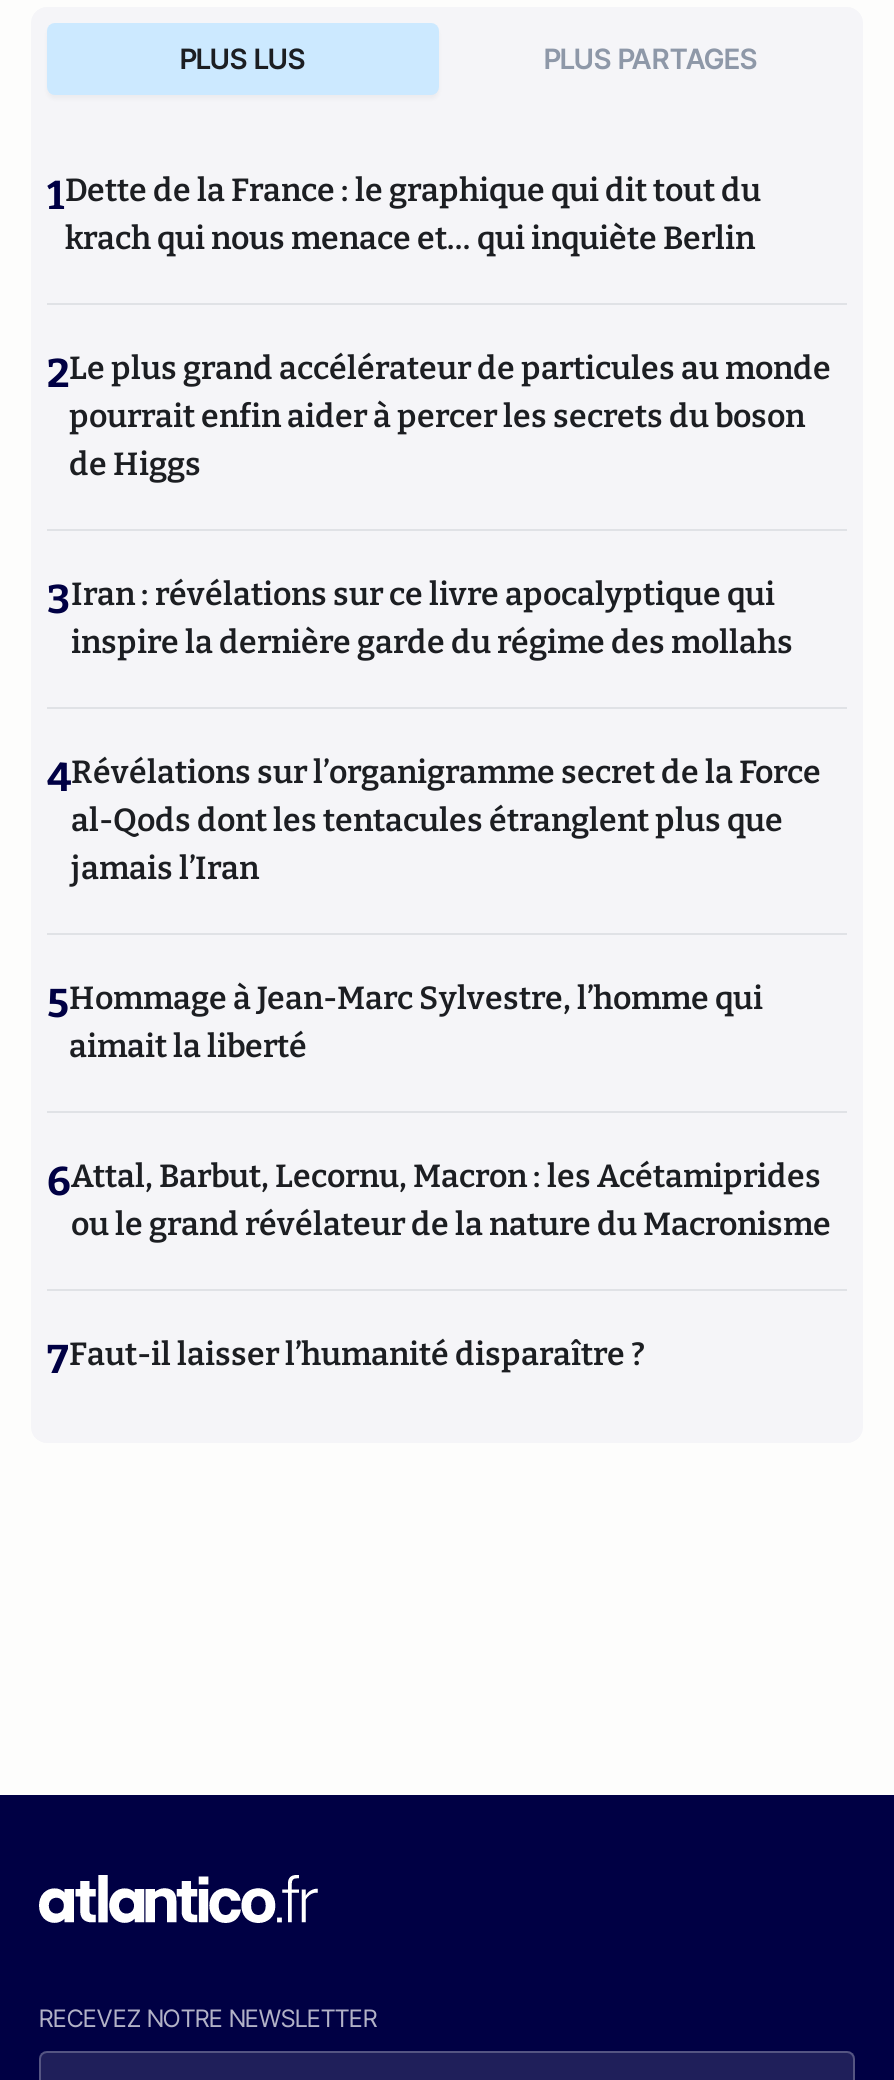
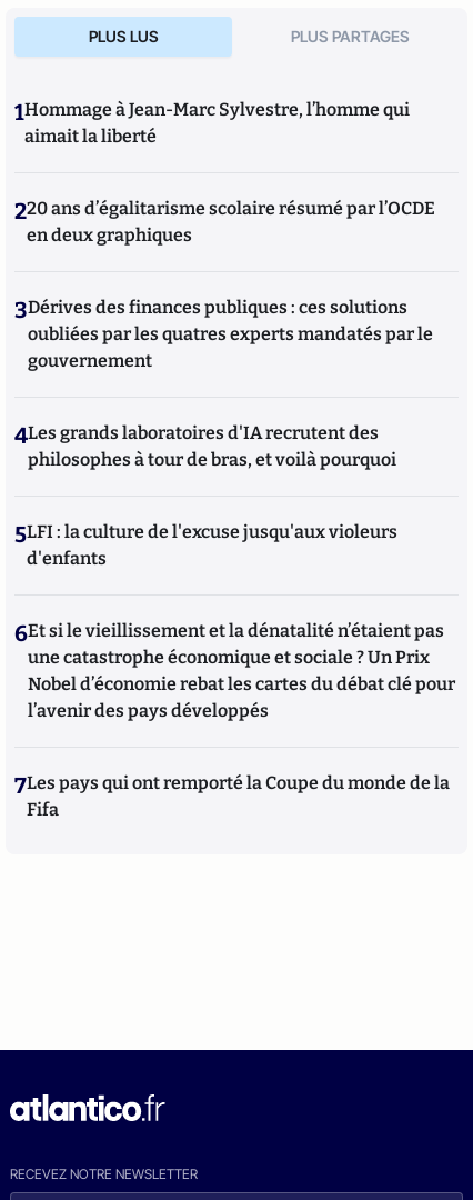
[47,171,831,1027] 1Dette de la France : le graphique qui dit tout du | krach qui nous menace et… qui inquiète Berlin | 2Le plus grand accélérateur de particules au monde | pourrait enfin aider à percer les secrets du boson | de Higgs | 3Iran : révélations sur ce livre apocalyptique qui | inspire la dernière garde du régime des mollahs | 4Révélations sur l’organigramme secret de la Force | al-Qods dont les tentacules étranglent plus que | jamais l’Iran | 5Hommage à Jean-Marc Sylvestre, l’homme qui -> [14,99,410,126] 1Hommage à Jean-Marc Sylvestre, l’homme qui
moved [69,1027,307,1065] -> [24,126,157,147]: aimait la liberté
[47,1157,831,1383] 6Attal, Barbut, Lecornu, Macron : les Acétamiprides | ou le grand révélateur de la nature du Macronisme | 7Faut-il laisser l’humanité disparaître ? -> [14,198,455,820] 220 ans d’égalitarisme scolaire résumé par l’OCDE | en deux graphiques | 3Dérives des finances publiques : ces solutions | oubliées par les quatres experts mandatés par le | gouvernement | 4Les grands laboratoires d'IA recrutent des | philosophes à tour de bras, et voilà pourquoi | 5LFI : la culture de l'excuse jusqu'aux violeurs | d'enfants | 6Et si le vieillissement et la dénatalité n’étaient pas | une catastrophe économique et sociale ? Un Prix | Nobel d’économie rebat les cartes du débat clé pour | l’avenir des pays développés | 7Les pays qui ont remporté la Coupe du monde de la | Fifa

